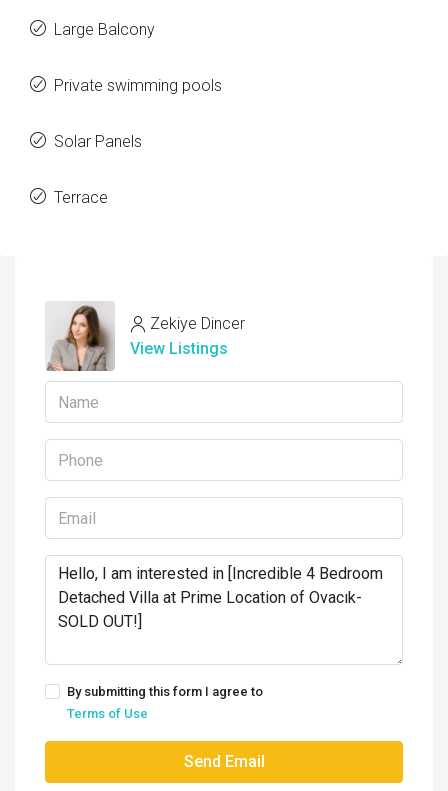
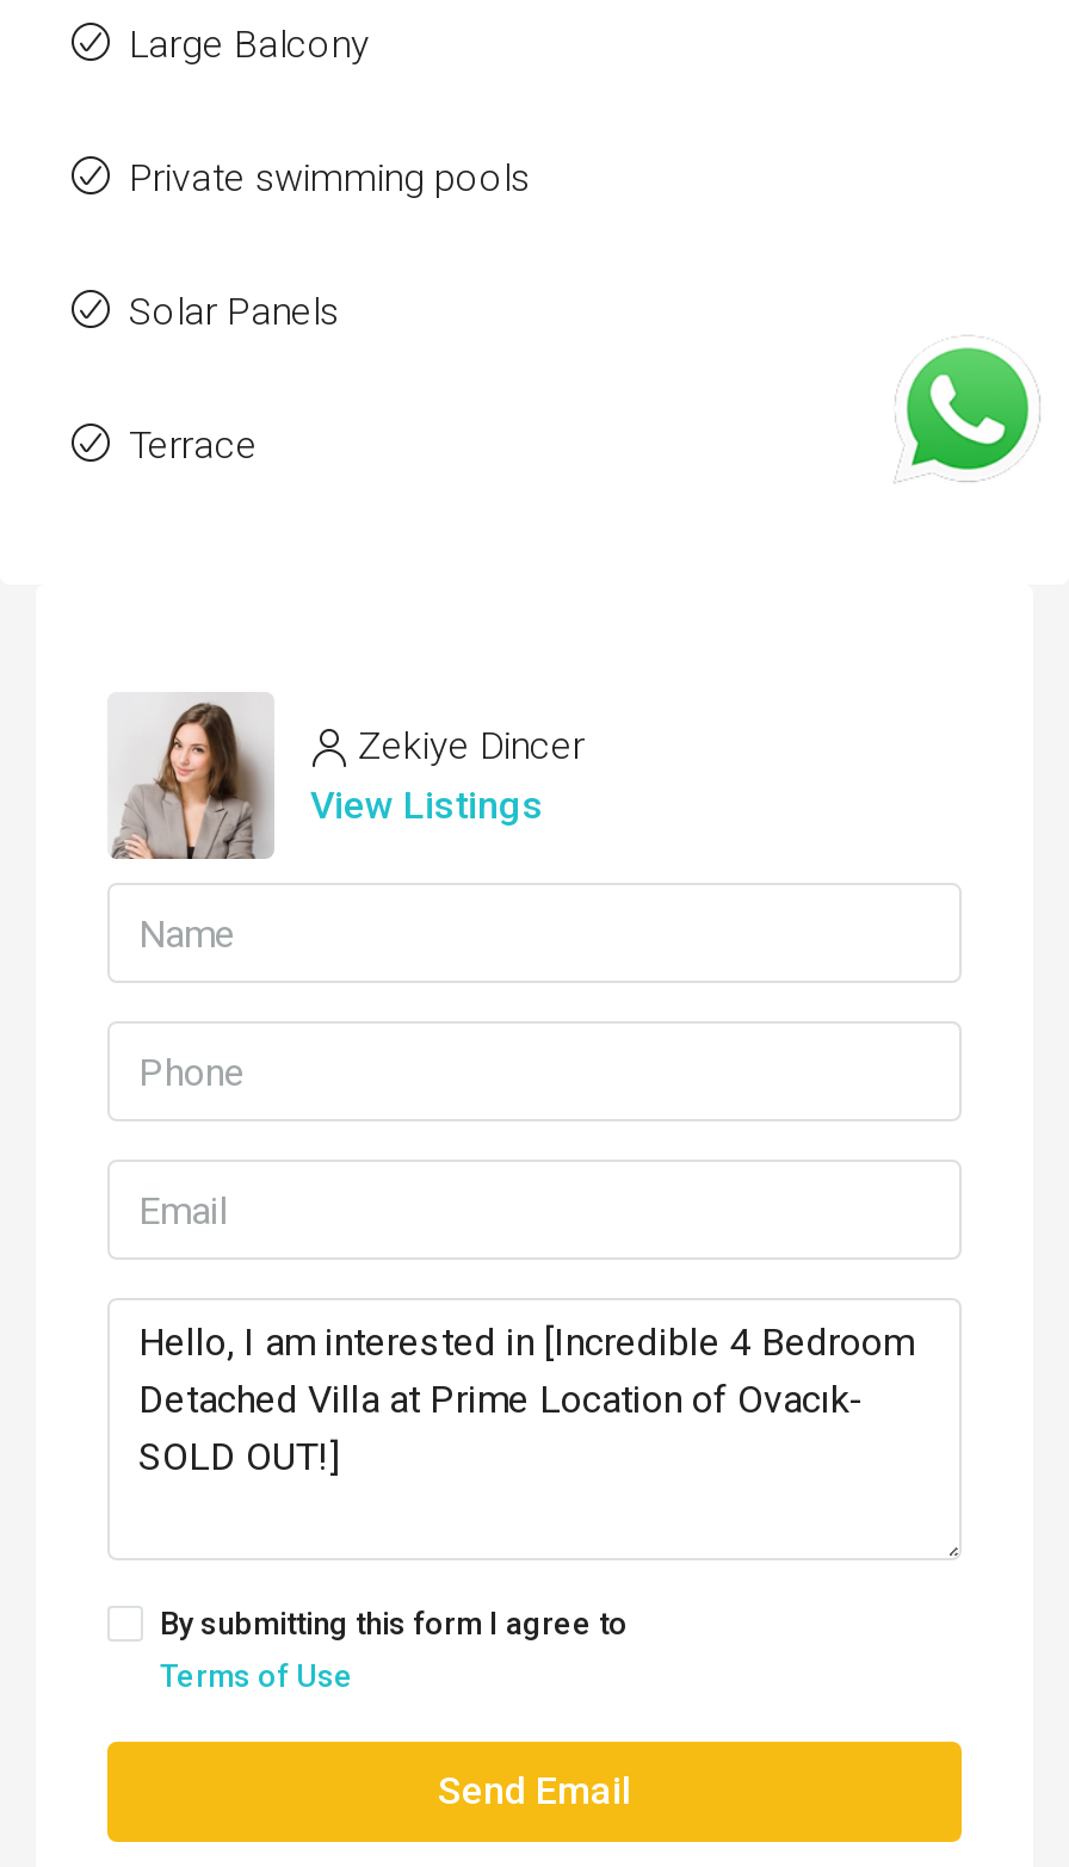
none -> [904,346,1031,472] [image]

